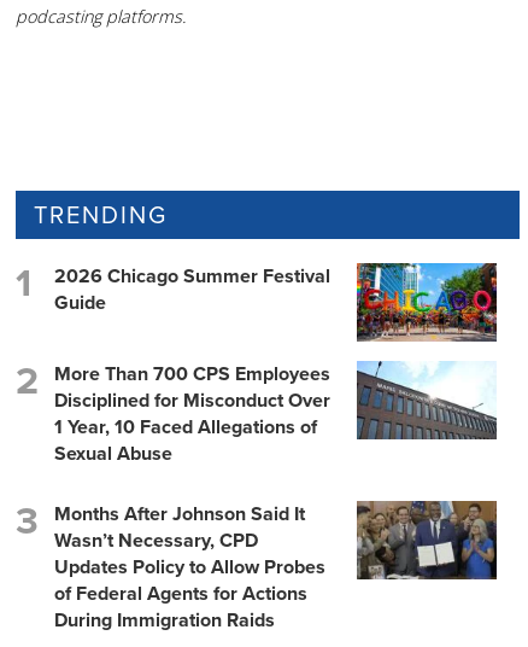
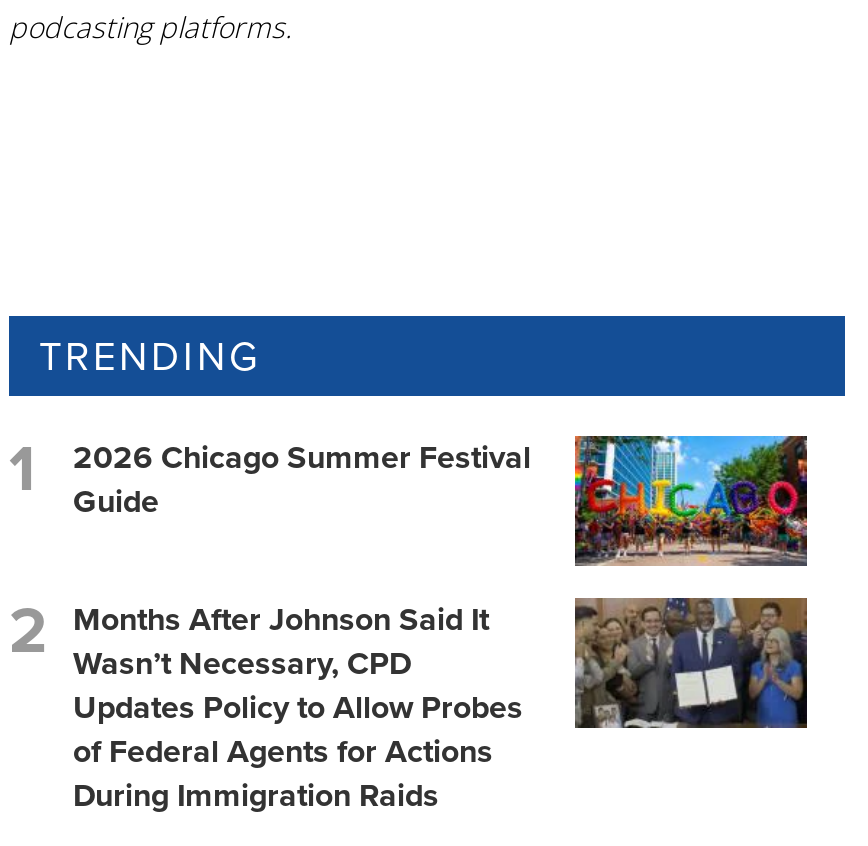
[54,359,497,467] [image] | More Than 700 CPS Employees | Disciplined for Misconduct Over | 1 Year, 10 Faced Allegations of | Sexual Abuse -> none

